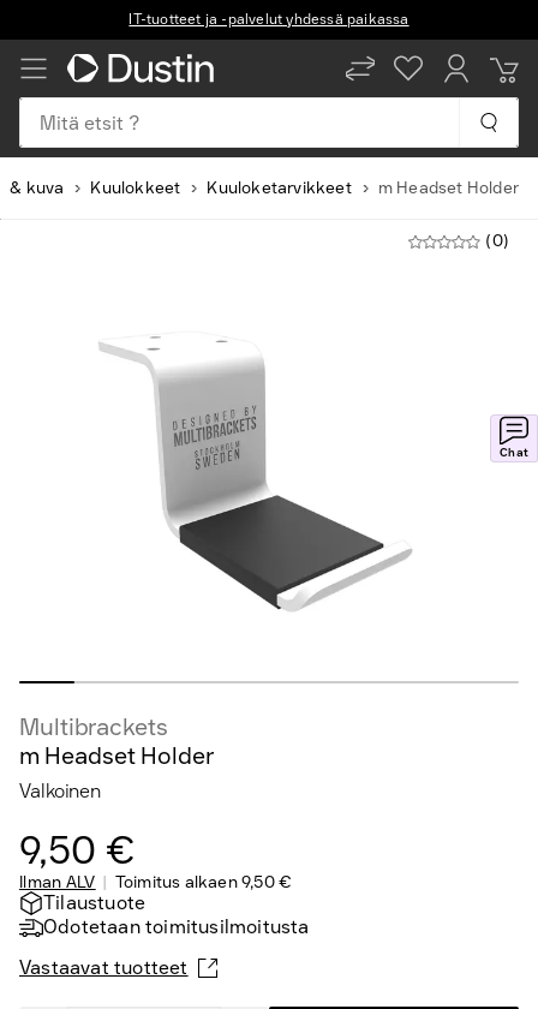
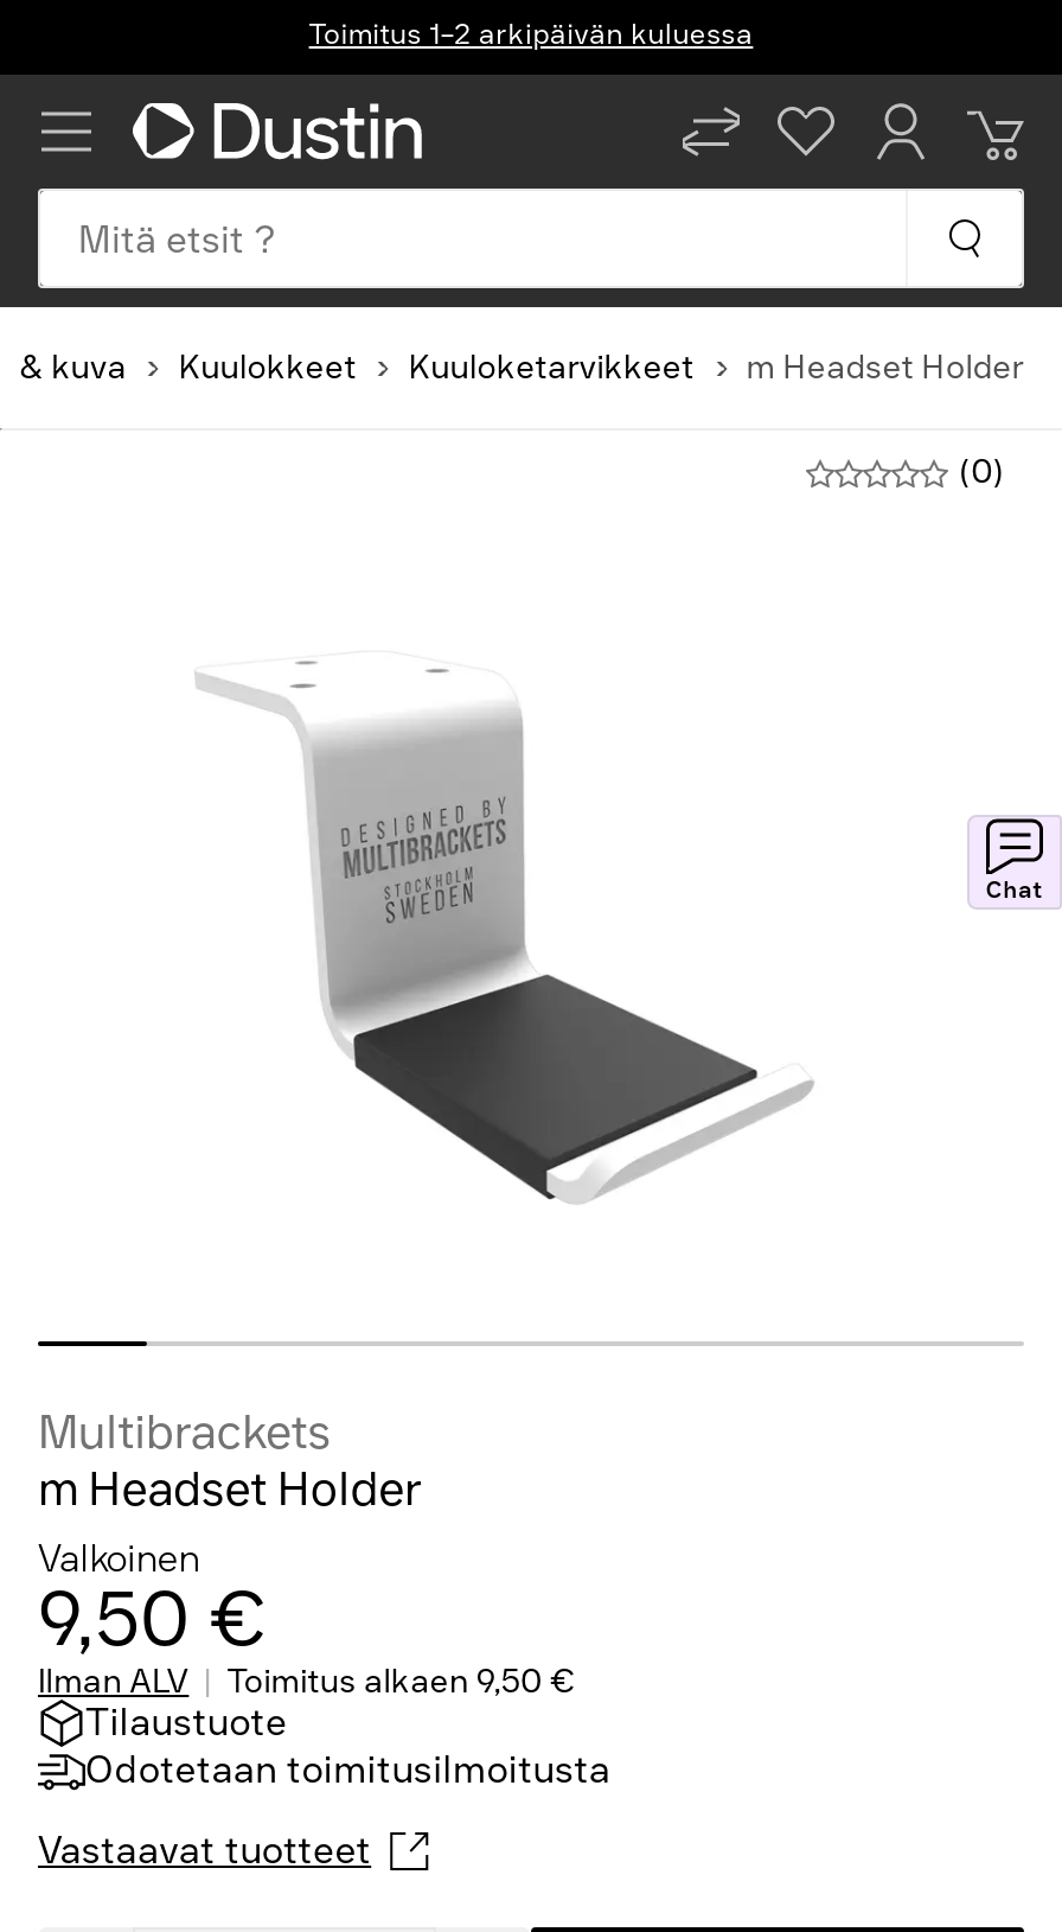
[129,11,409,28] IT-tuotteet ja -palvelut yhdessä paikassa -> [309,18,753,51] Toimitus 1–2 arkipäivän kuluessa

